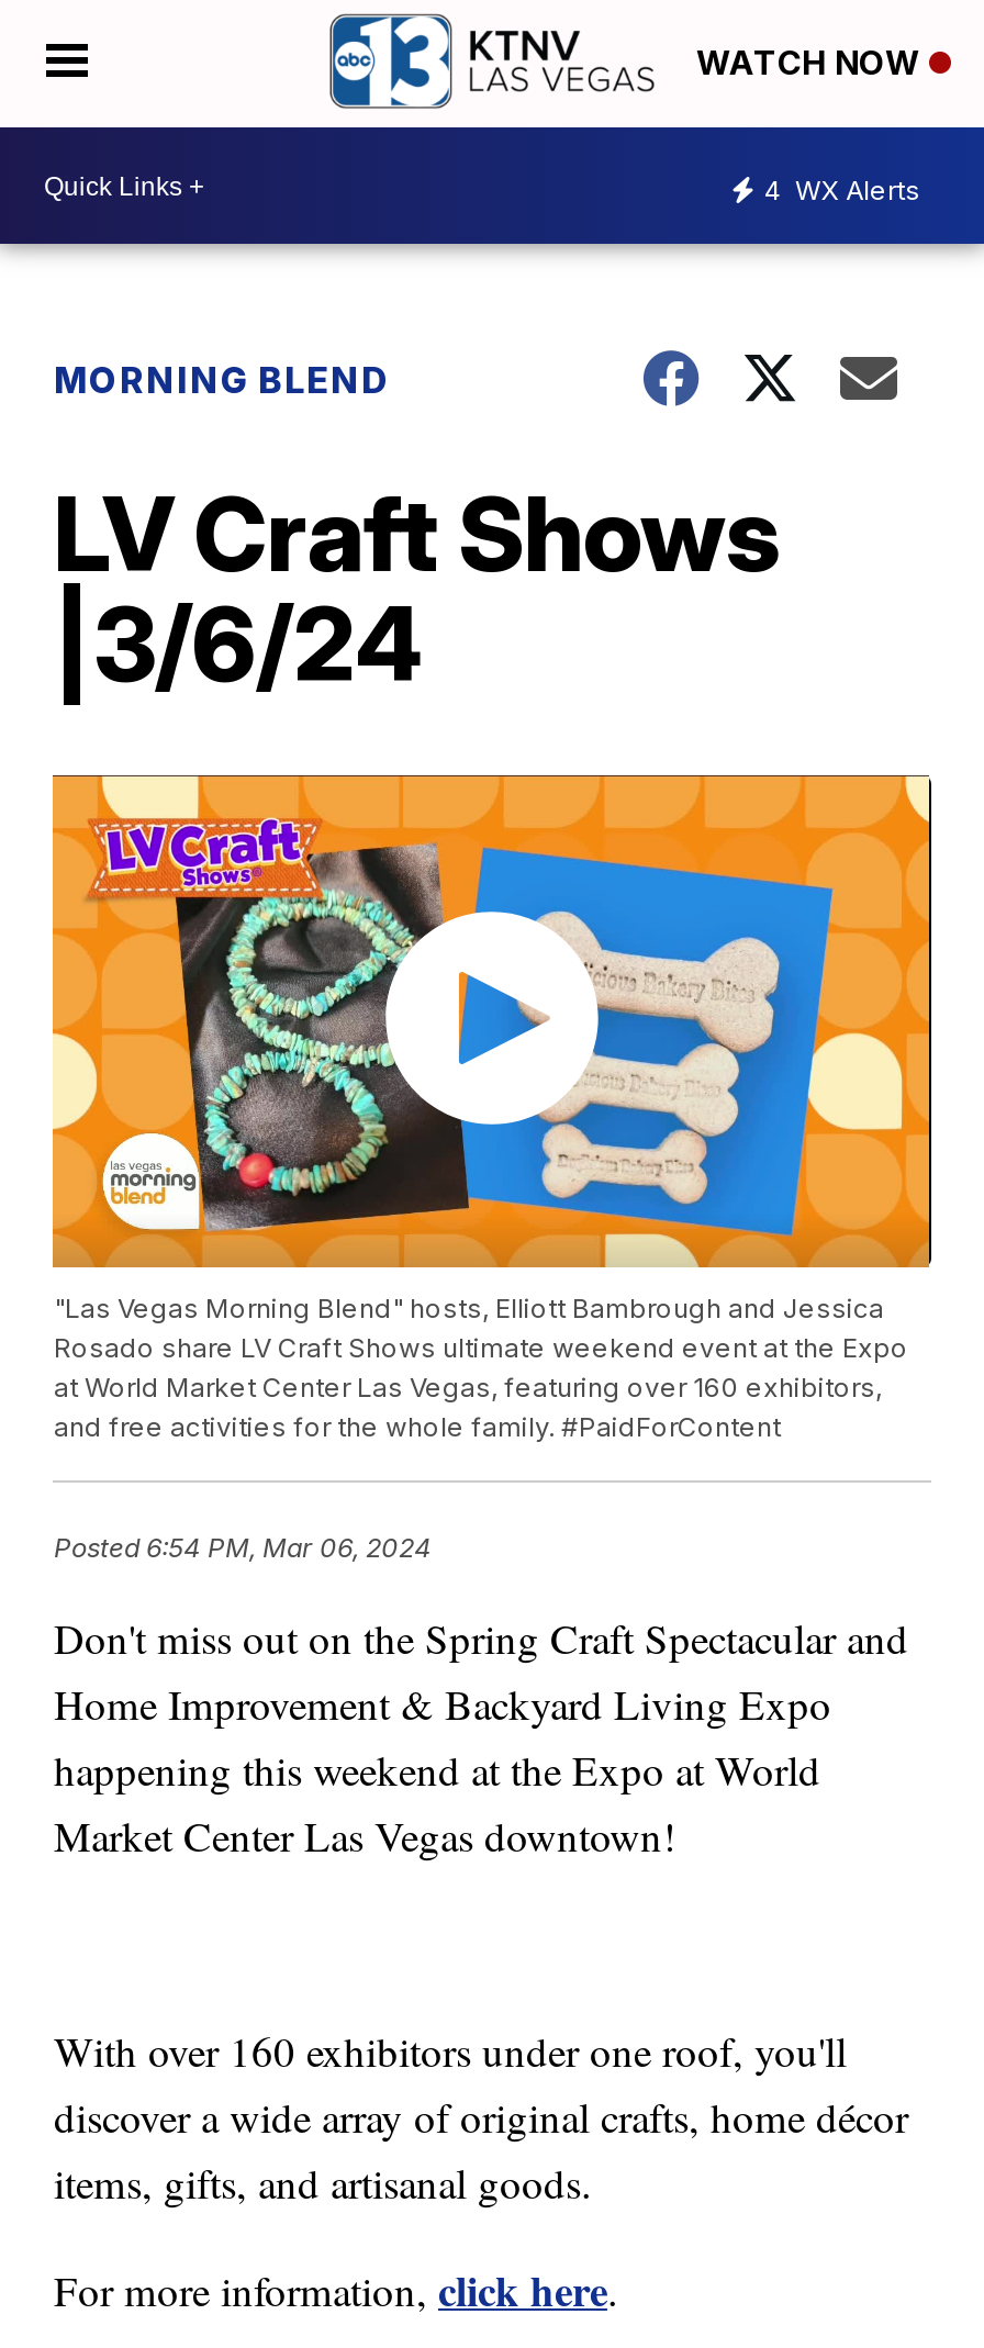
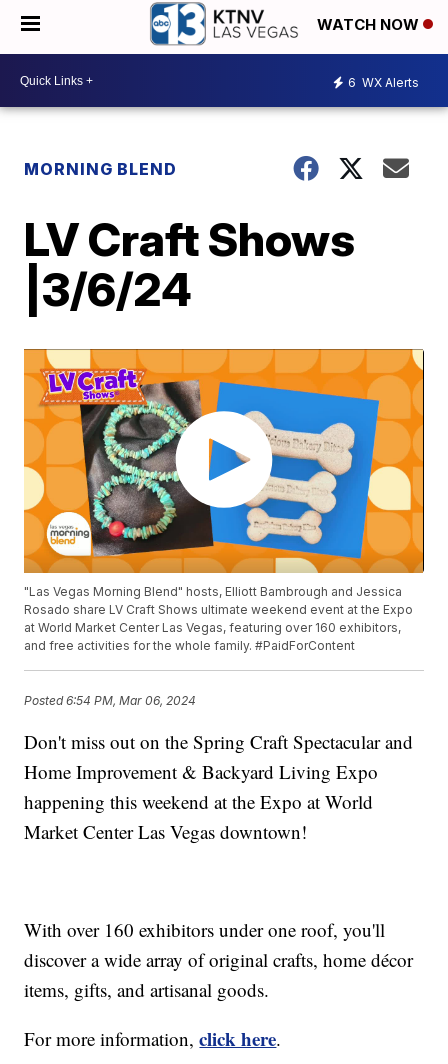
[764,172,920,205] 4 WX Alerts -> [348,74,419,89] 6 WX Alerts

